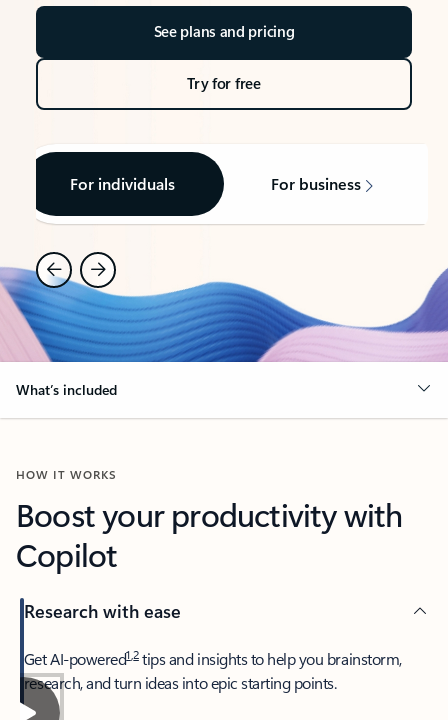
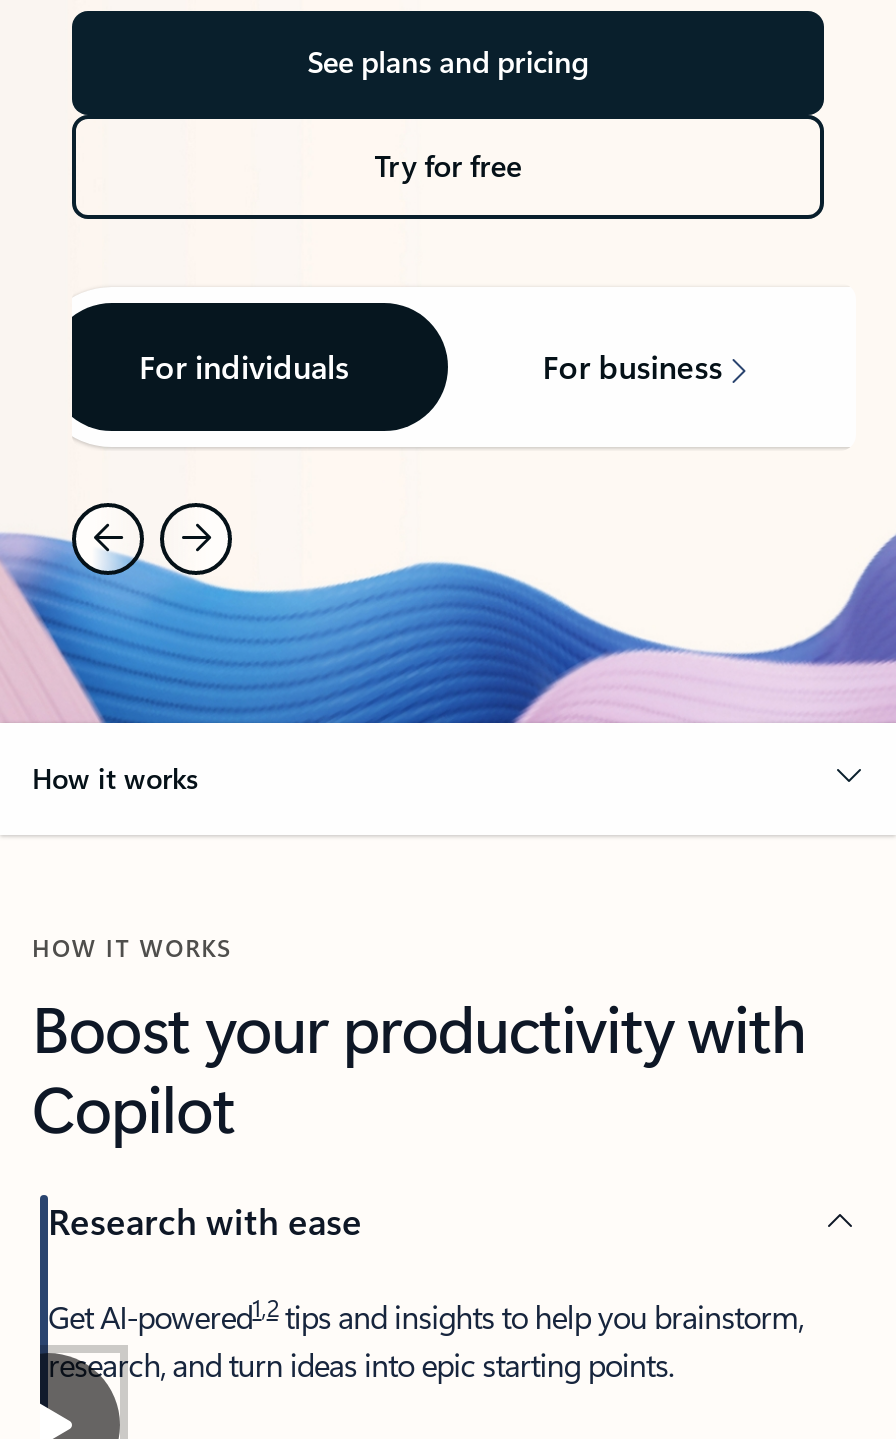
[16,380,117,399] What’s included -> [32,759,198,797] How it works

